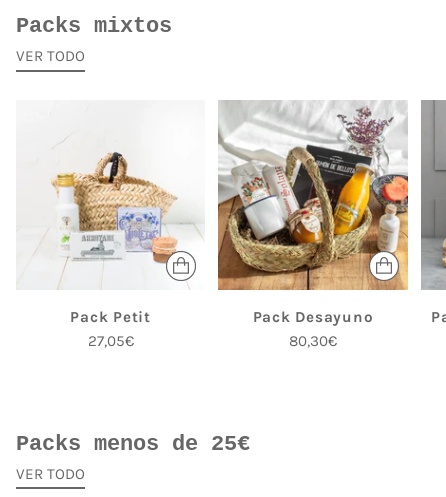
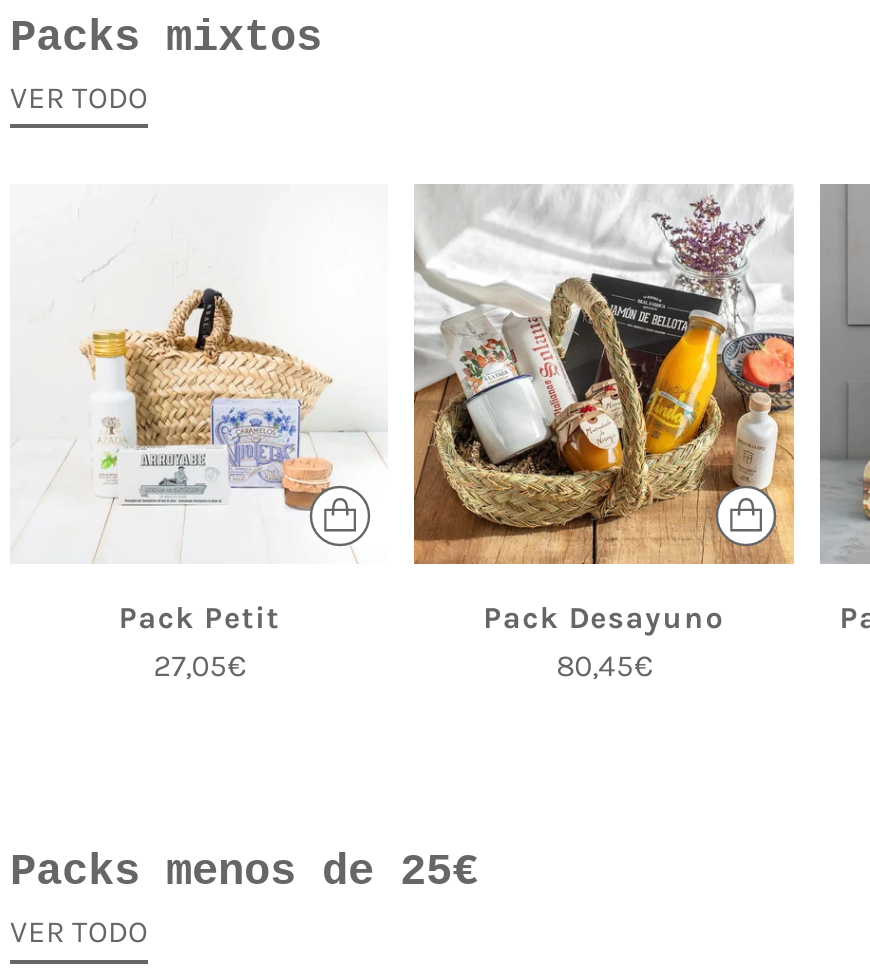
[289,331,337,349] 80,30€ -> [556,647,652,683] 80,45€

